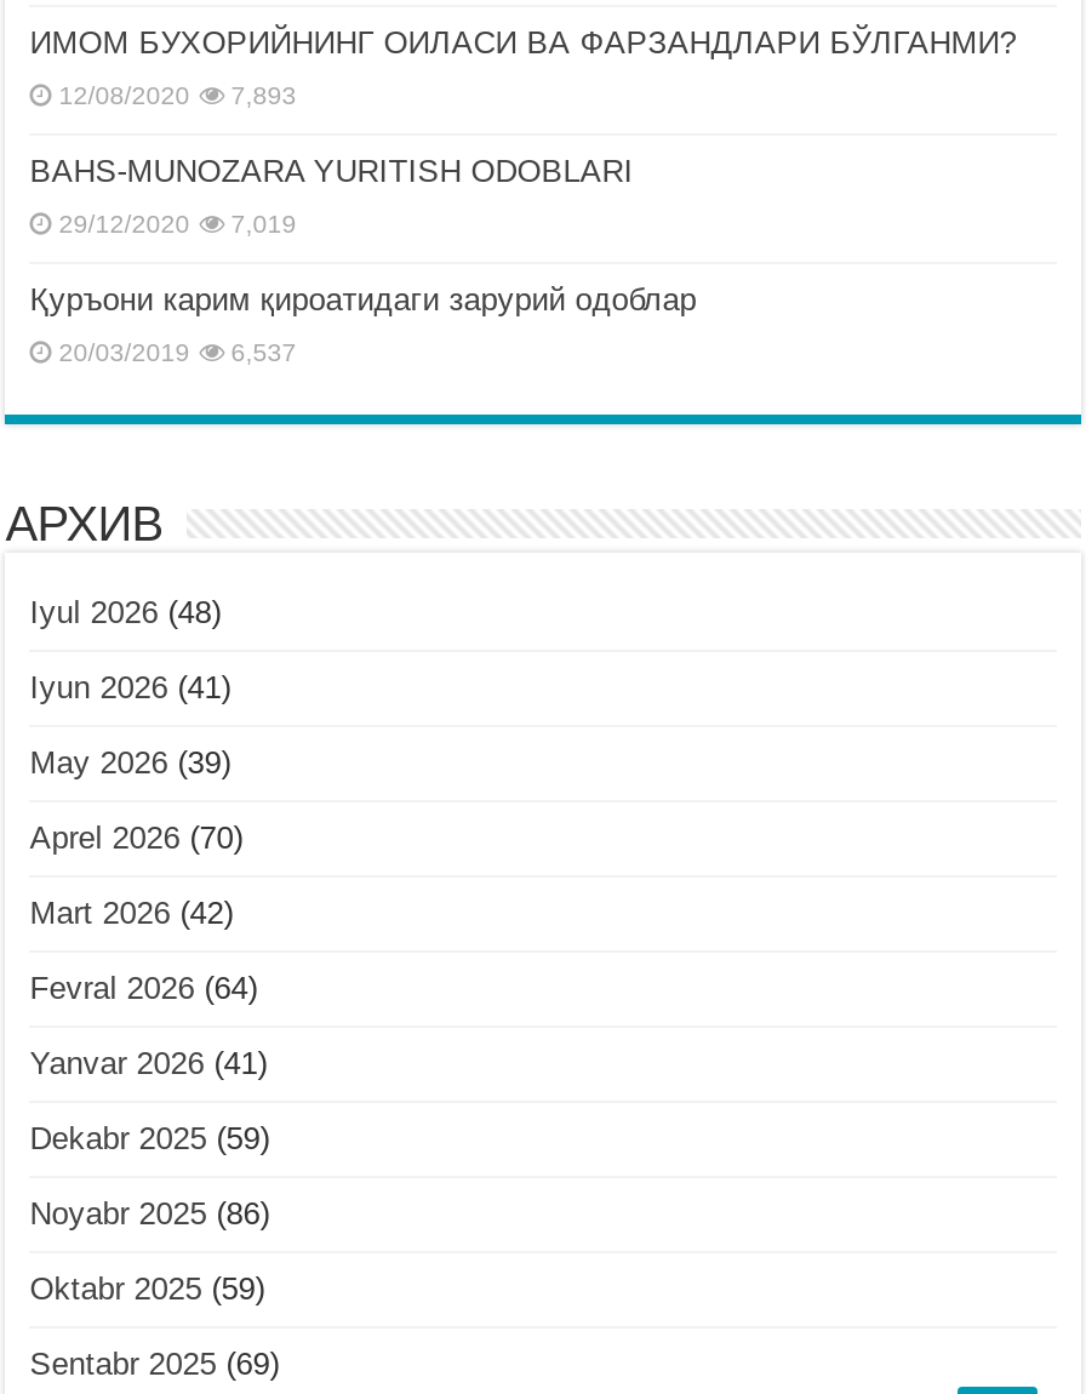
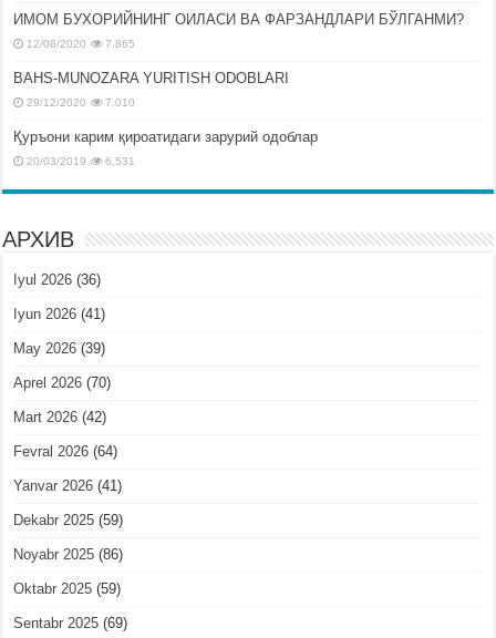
[59,82,296,109] 12/08/2020 7,893 -> [27,38,135,50] 12/08/2020 7,865
[59,211,296,238] 29/12/2020 7,019 -> [27,96,135,109] 29/12/2020 7,010
[59,339,296,366] 20/03/2019 6,537 -> [27,155,135,167] 20/03/2019 6,531
[30,594,221,630] Iyul 2026 (48) -> [14,271,101,288] Iyul 2026 (36)

